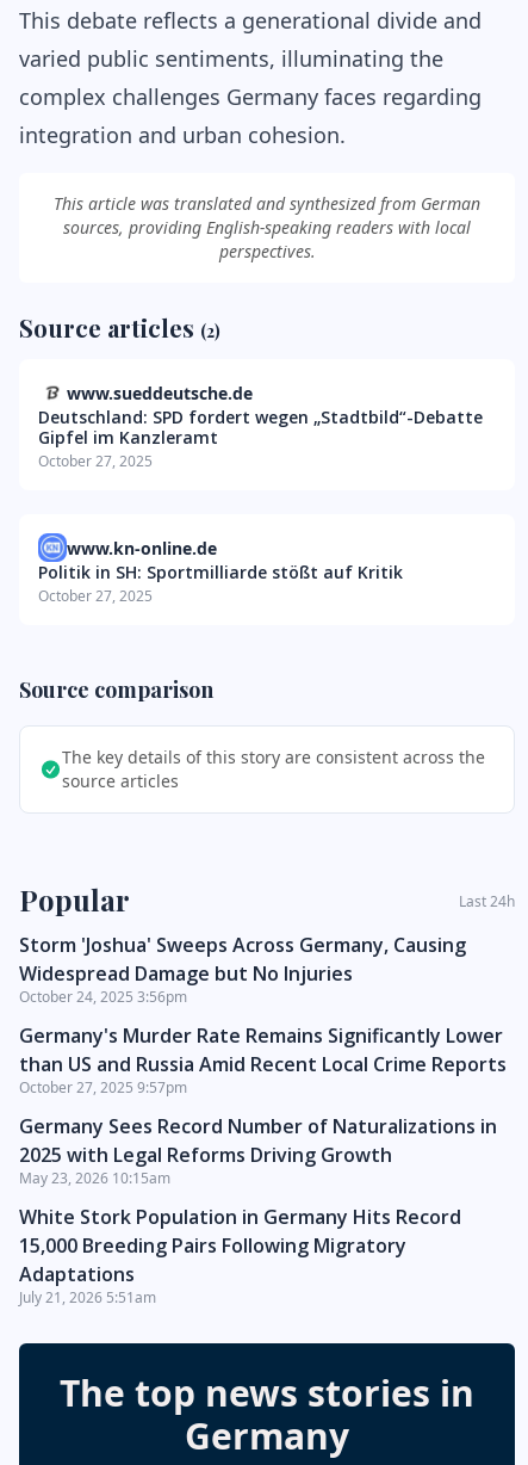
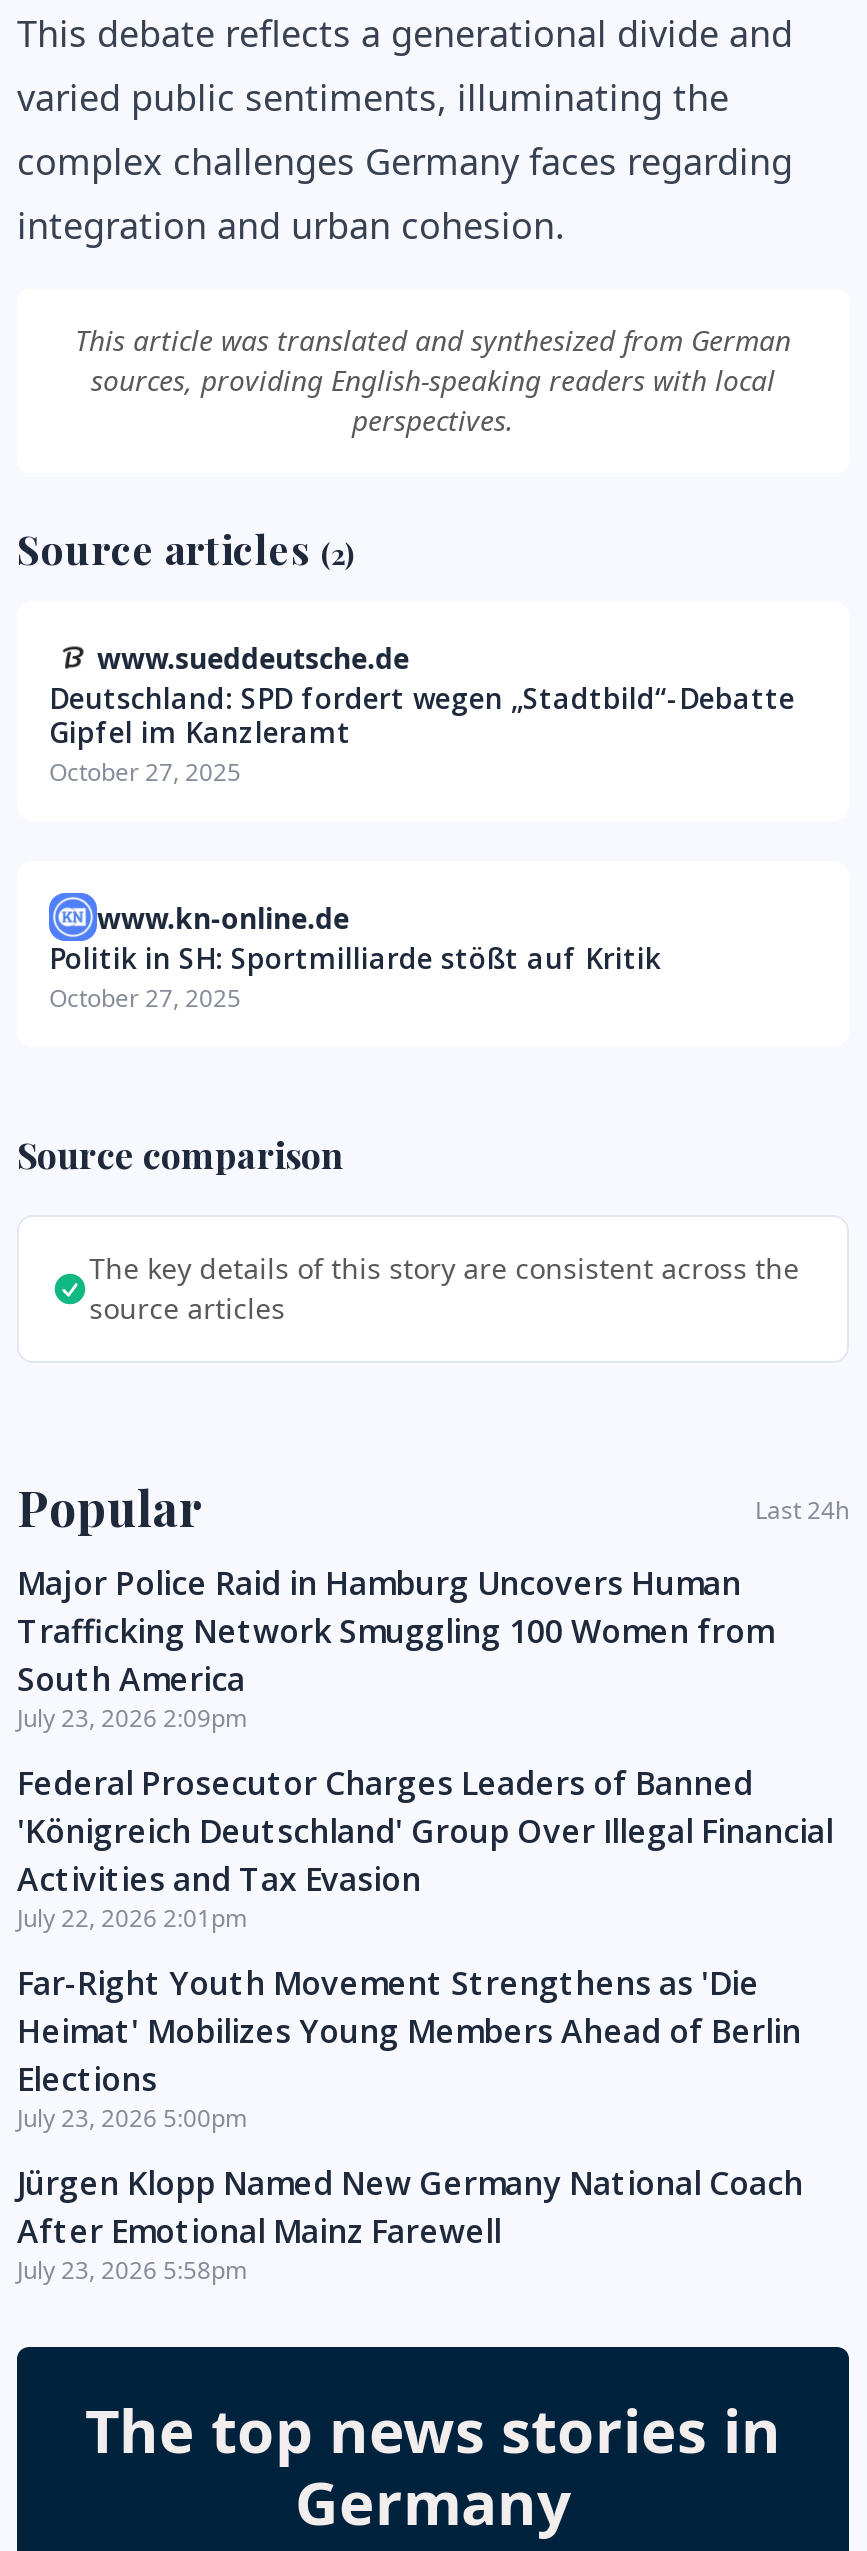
[19,932,466,1007] Storm 'Joshua' Sweeps Across Germany, Causing | Widespread Damage but No Injuries | October 24, 2025 3:56pm -> [17,1561,773,1735] Major Police Raid in Hamburg Uncovers Human | Trafficking Network Smuggling 100 Women from | South America | July 23, 2026 2:09pm
[19,1022,507,1098] Germany's Murder Rate Remains Significantly Lower | than US and Russia Amid Recent Local Crime Reports | October 27, 2025 9:57pm -> [17,1761,833,1935] Federal Prosecutor Charges Leaders of Banned | 'Königreich Deutschland' Group Over Illegal Financial | Activities and Tax Evasion | July 22, 2026 2:01pm
[19,1113,497,1188] Germany Sees Record Number of Naturalizations in | 2025 with Legal Reforms Driving Growth | May 23, 2026 10:15am -> [17,1961,801,2135] Far-Right Youth Movement Strengthens as 'Die | Heimat' Mobilizes Young Members Ahead of Berlin | Elections | July 23, 2026 5:00pm
[19,1204,461,1308] White Stork Population in Germany Hits Record | 15,000 Breeding Pairs Following Migratory | Adaptations | July 21, 2026 5:51am -> [17,2161,803,2287] Jürgen Klopp Named New Germany National Coach | After Emotional Mainz Farewell | July 23, 2026 5:58pm

